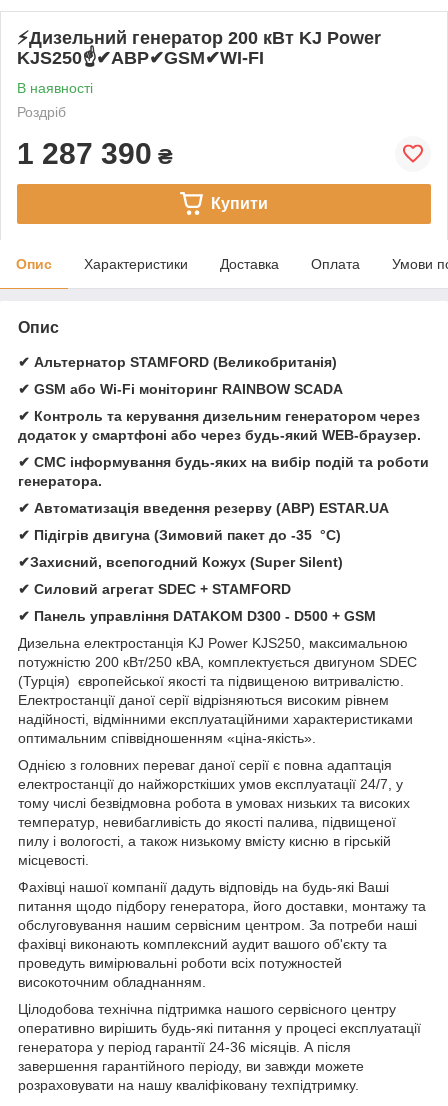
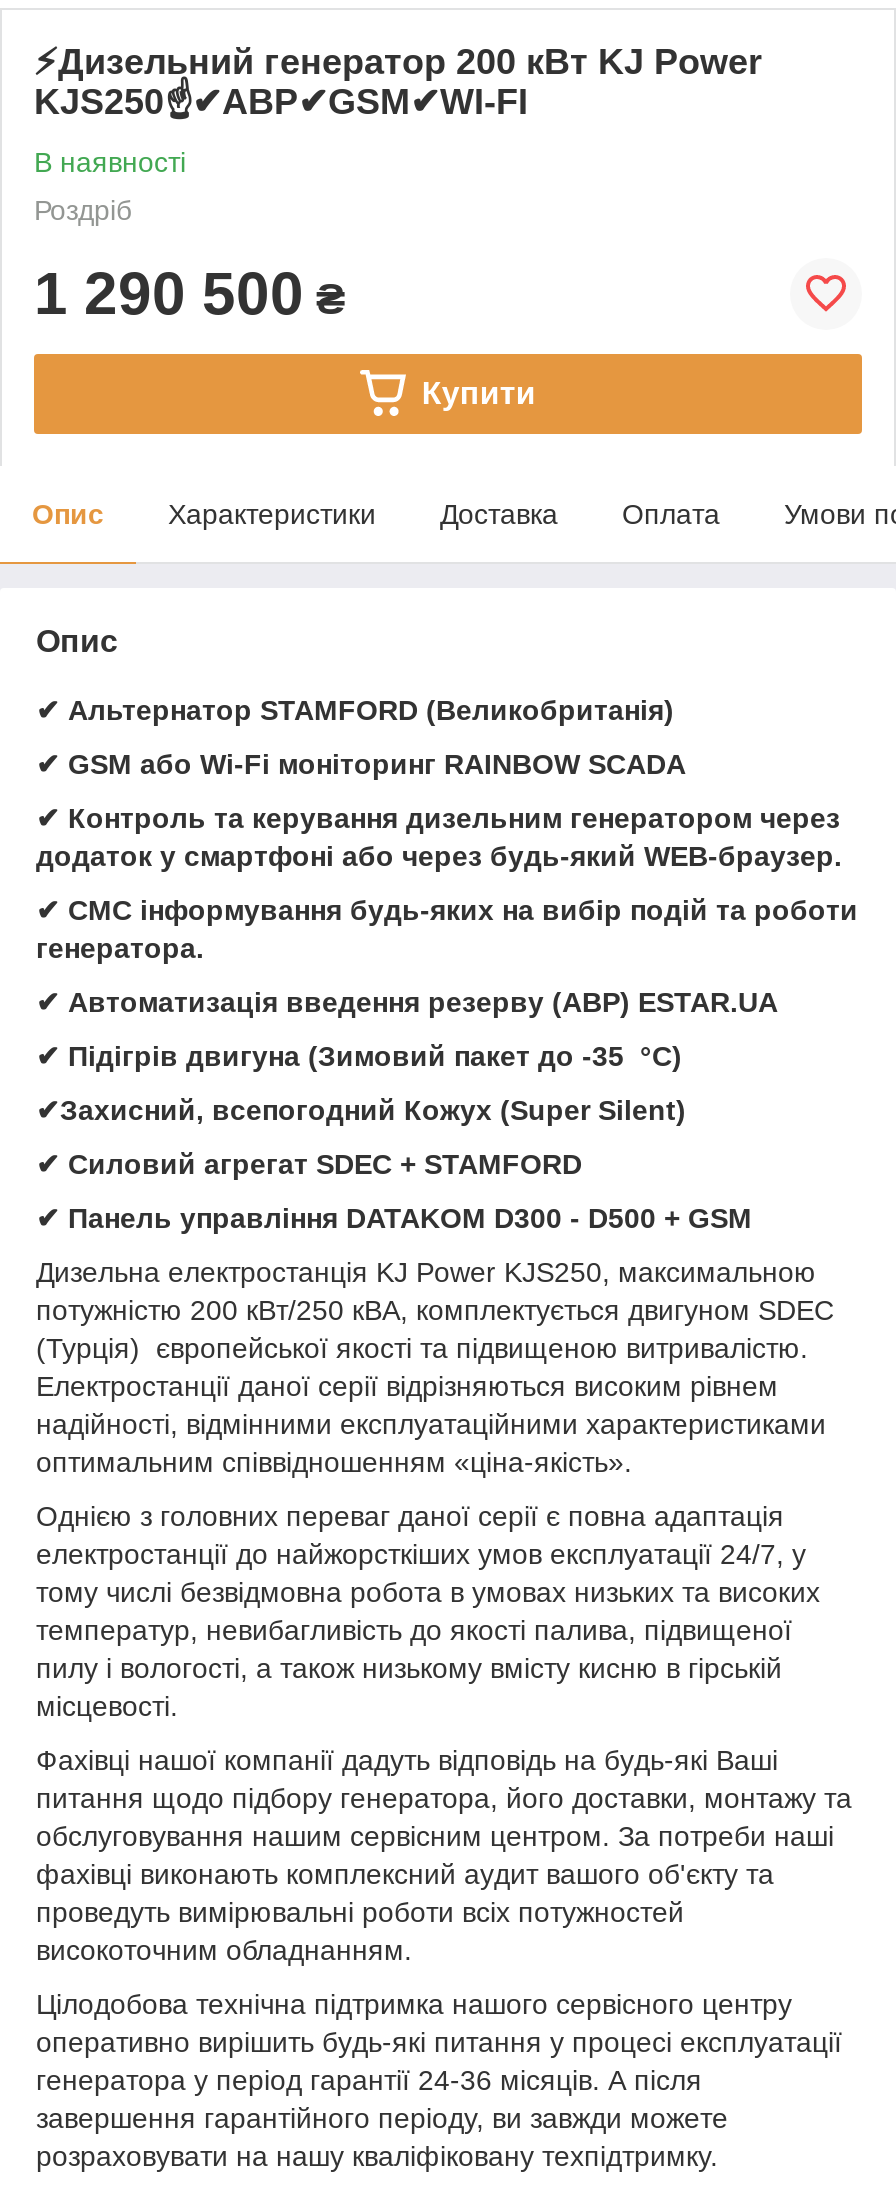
[17,137,173,170] 1 287 390 ₴ -> [34,260,346,326] 1 290 500 ₴

